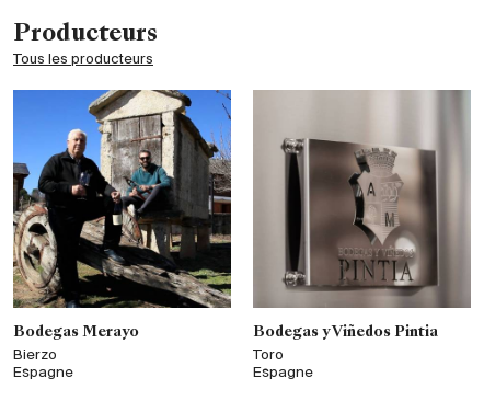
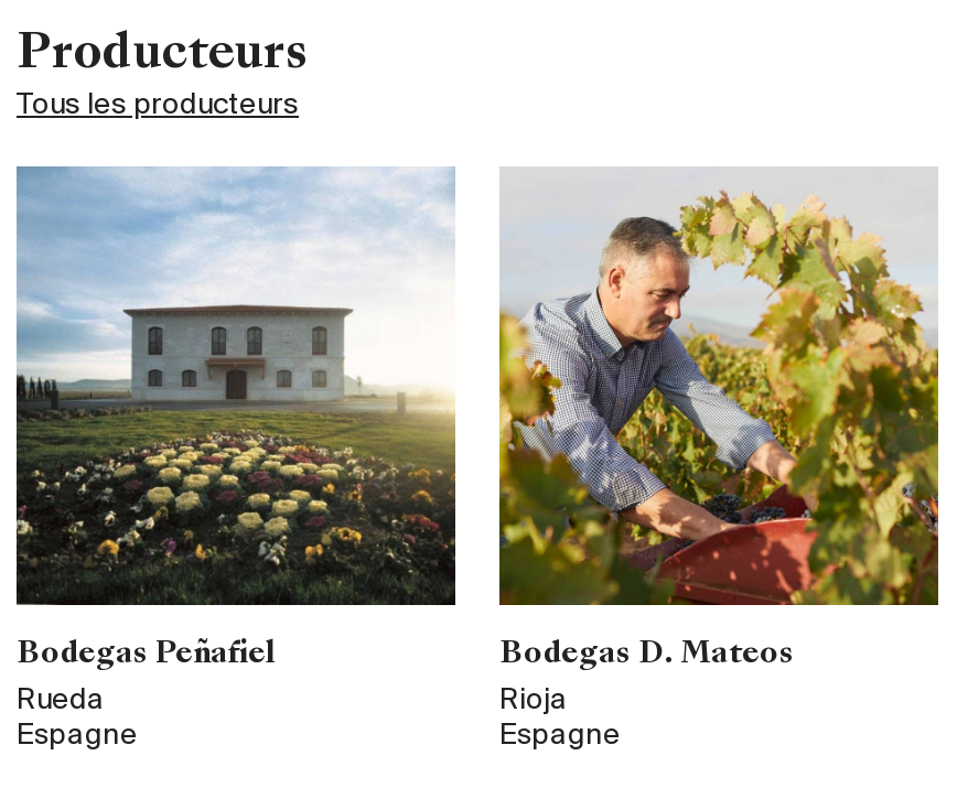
[12,89,232,339] [image] | Bodegas Merayo -> [14,166,458,668] [image] | Bodegas Peñafiel
[253,90,471,339] [image] | Bodegas y Viñedos Pintia -> [497,169,940,668] [image] | Bodegas D. Mateos
[13,347,57,364] Bierzo -> [17,684,105,717] Rueda
[253,347,284,364] Toro -> [499,684,568,717] Rioja

